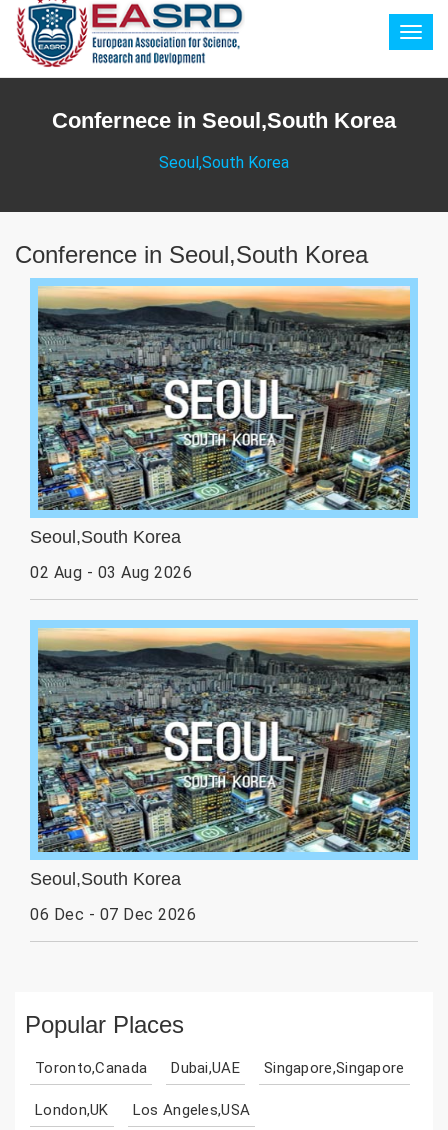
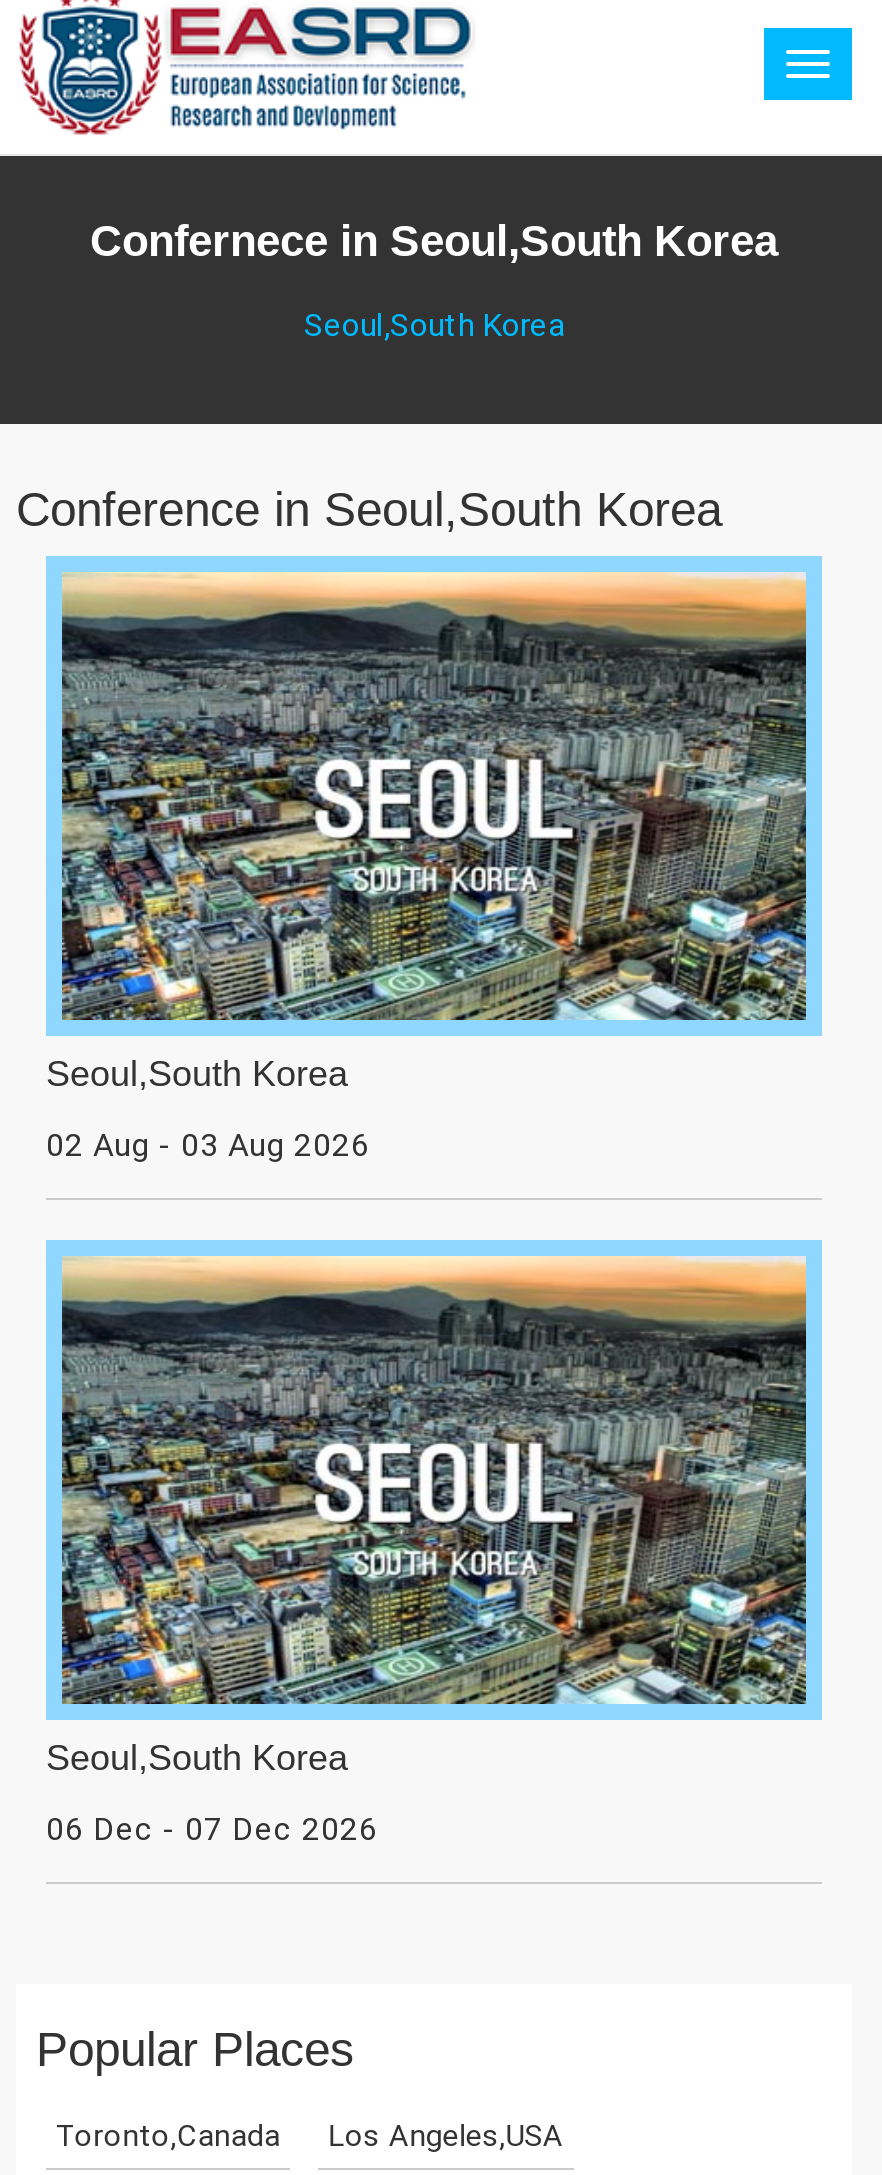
[35,1059,405,1119] Dubai,UAE | Singapore,Singapore | London,UK -> none

